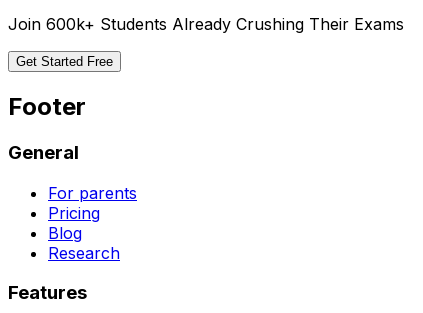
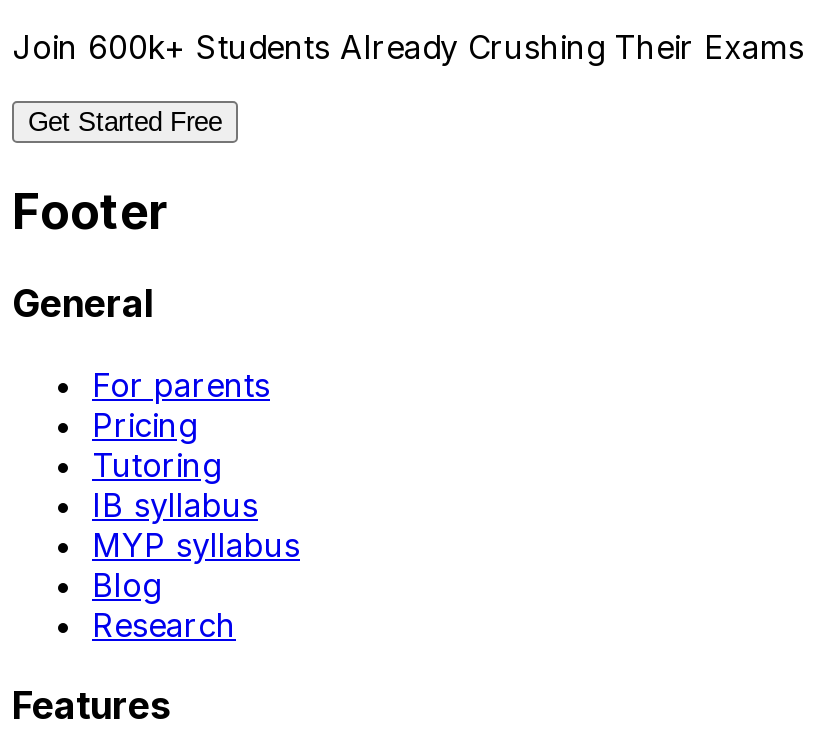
none -> [92,445,300,565] Tutoring | IB syllabus | MYP syllabus

